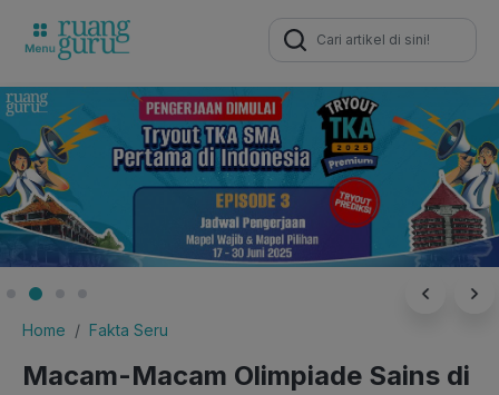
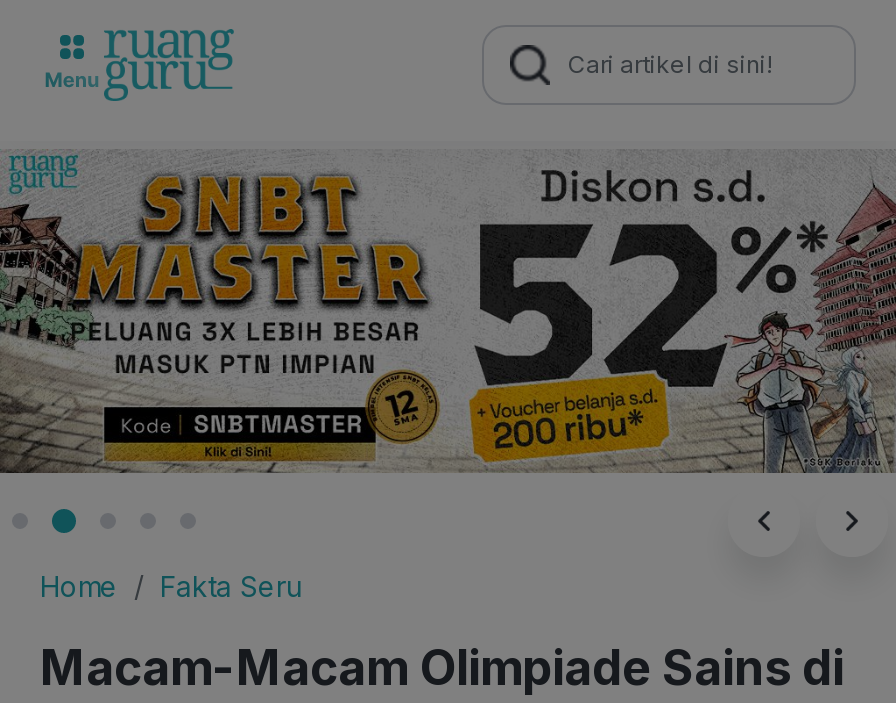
[3,86,496,268] [image] -> [6,149,890,475] [image]

